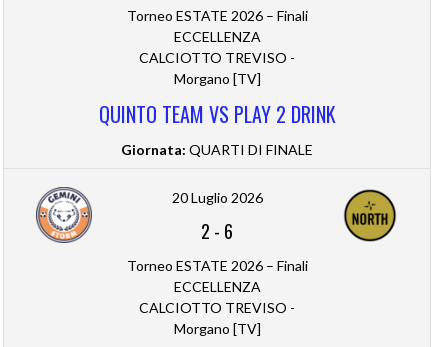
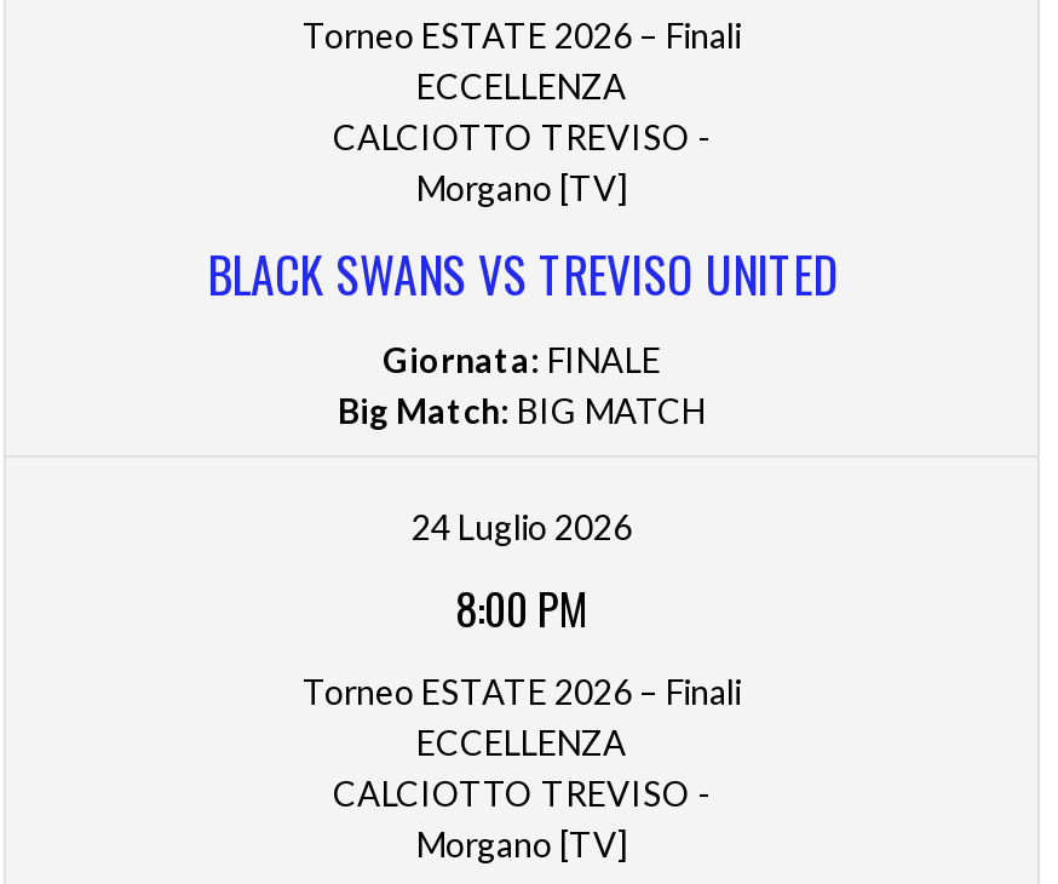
[98,99,335,158] QUINTO TEAM VS PLAY 2 DRINK | Giornata: QUARTI DI FINALE -> [207,238,836,432] BLACK SWANS VS TREVISO UNITED | Giornata: FINALE | Big Match: BIG MATCH
[35,186,93,244] [image] -> none
[171,189,262,206] 20 Luglio 2026 -> [412,507,632,548] 24 Luglio 2026
[343,189,397,243] [image] -> none
[201,218,233,244] 2 - 6 -> [455,577,588,640] 8:00 PM

